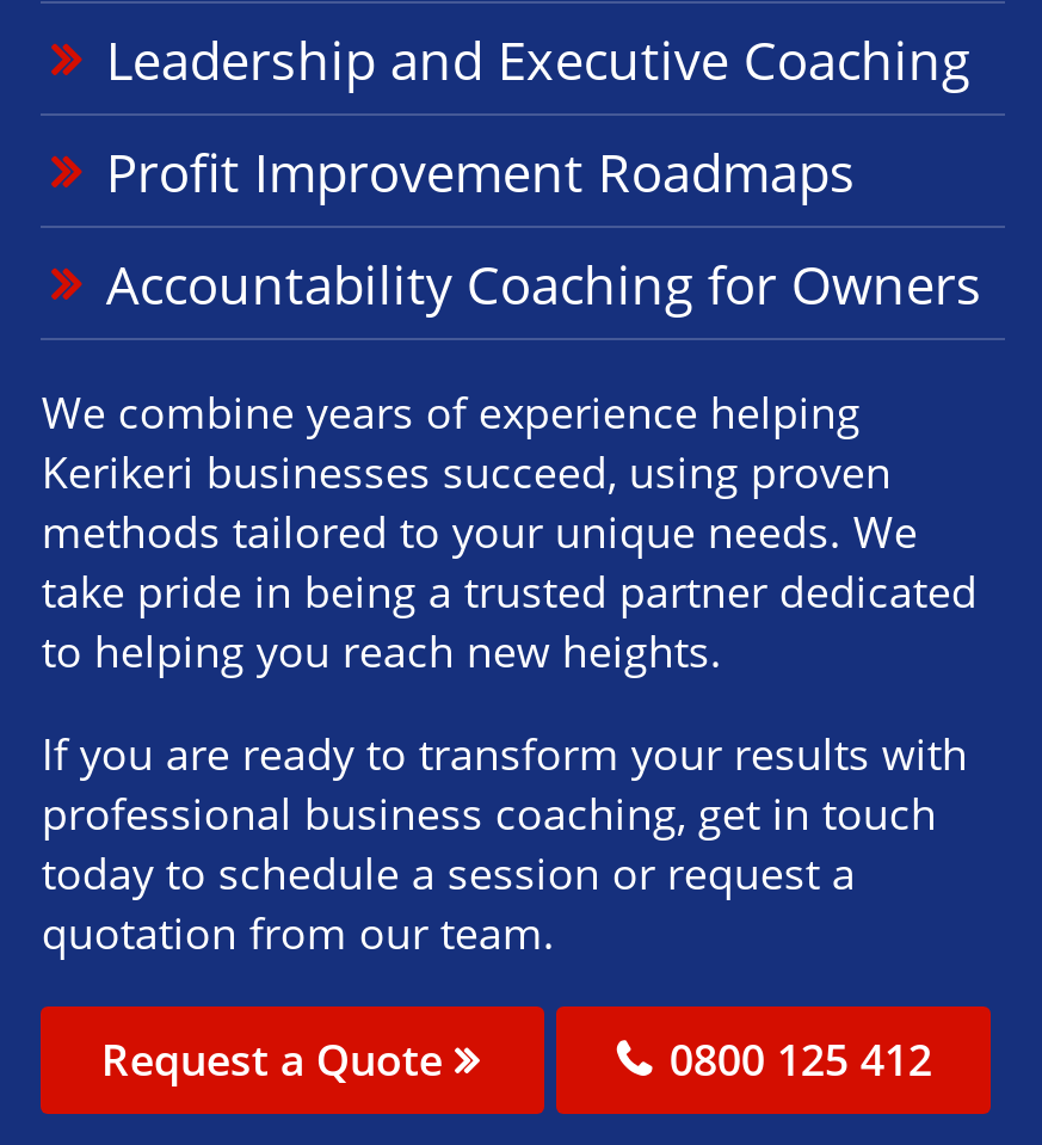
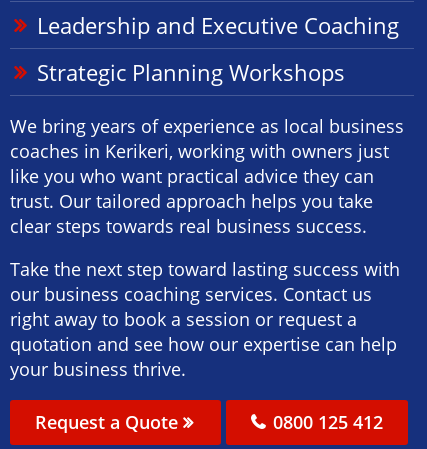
[42,135,982,961] Profit Improvement Roadmaps | Accountability Coaching for Owners | We combine years of experience helping | Kerikeri businesses succeed, using proven | methods tailored to your unique needs. We | take pride in being a trusted partner dedicated | to helping you reach new heights. | If you are ready to transform your results with | professional business coaching, get in touch | today to schedule a session or request a | quotation from our team. -> [10,57,404,381] Strategic Planning Workshops | We bring years of experience as local business | coaches in Kerikeri, working with owners just | like you who want practical advice they can | trust. Our tailored approach helps you take | clear steps towards real business success. | Take the next step toward lasting success with | our business coaching services. Contact us | right away to book a session or request a | quotation and see how our expertise can help | your business thrive.

